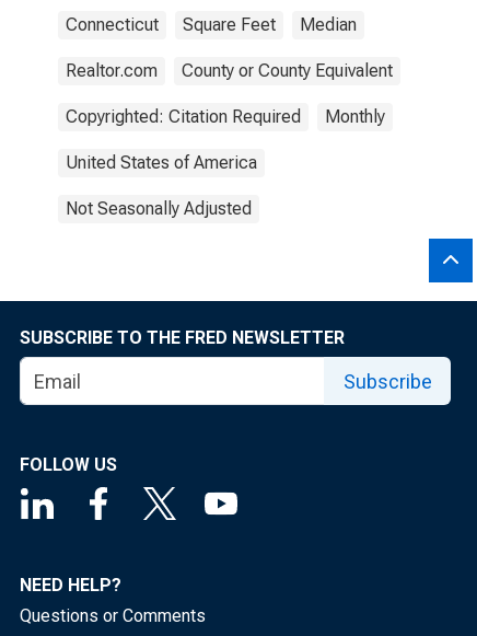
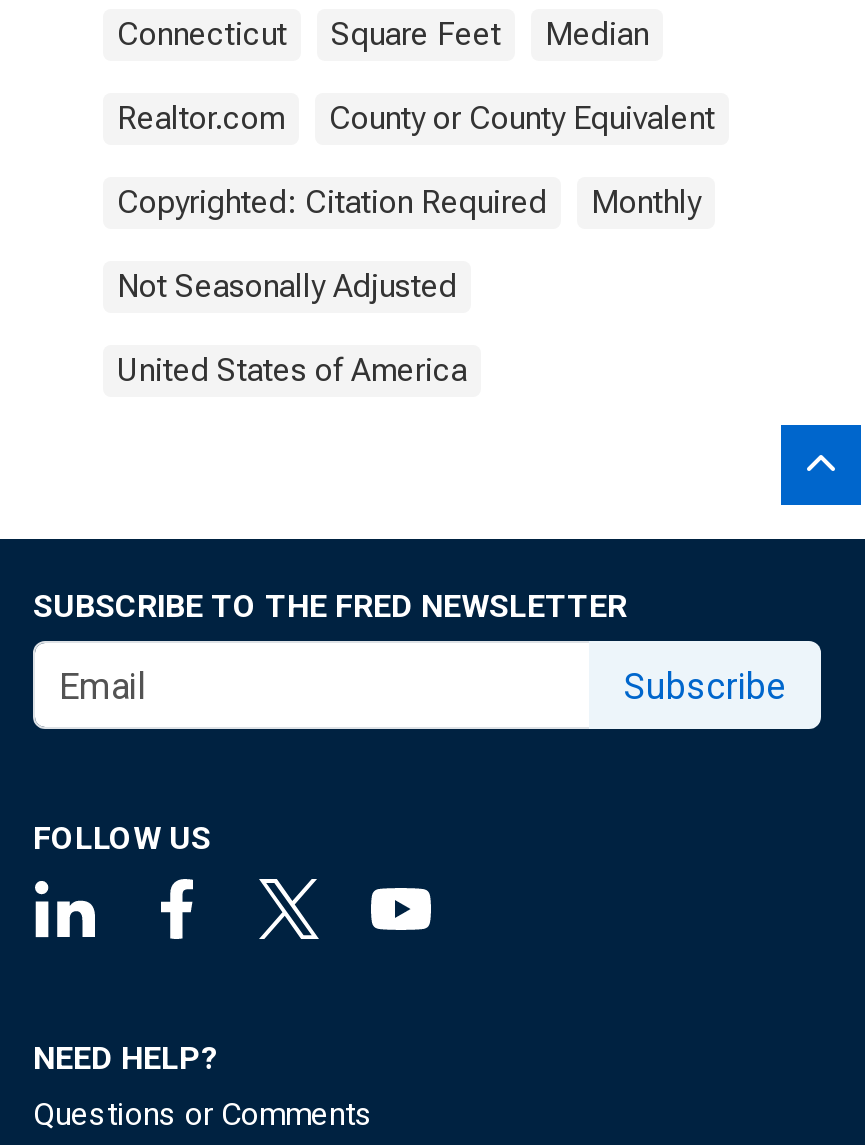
moved [66,152,257,173] -> [117,351,467,389]: United States of America
moved [66,198,252,219] -> [117,267,457,305]: Not Seasonally Adjusted

